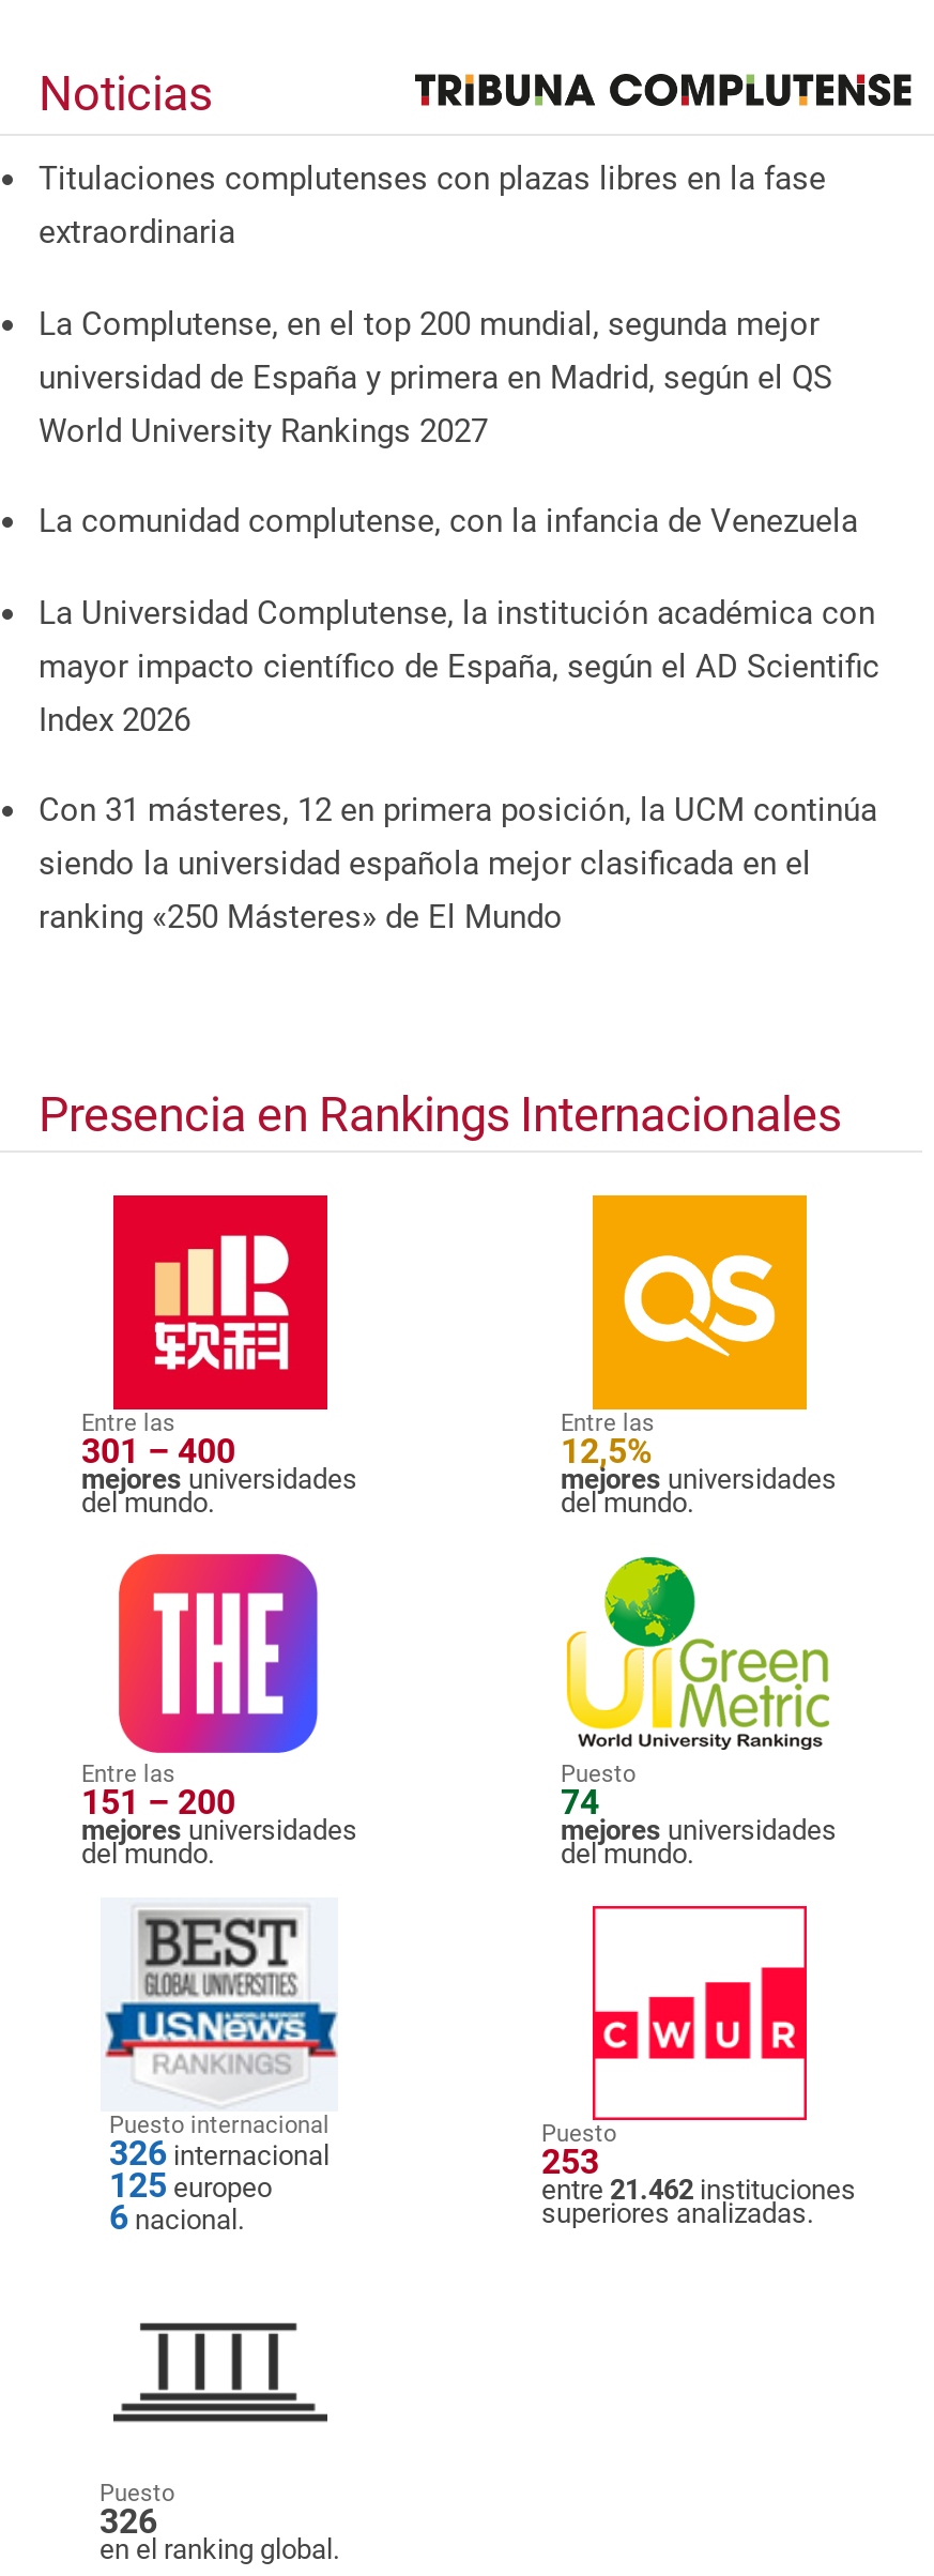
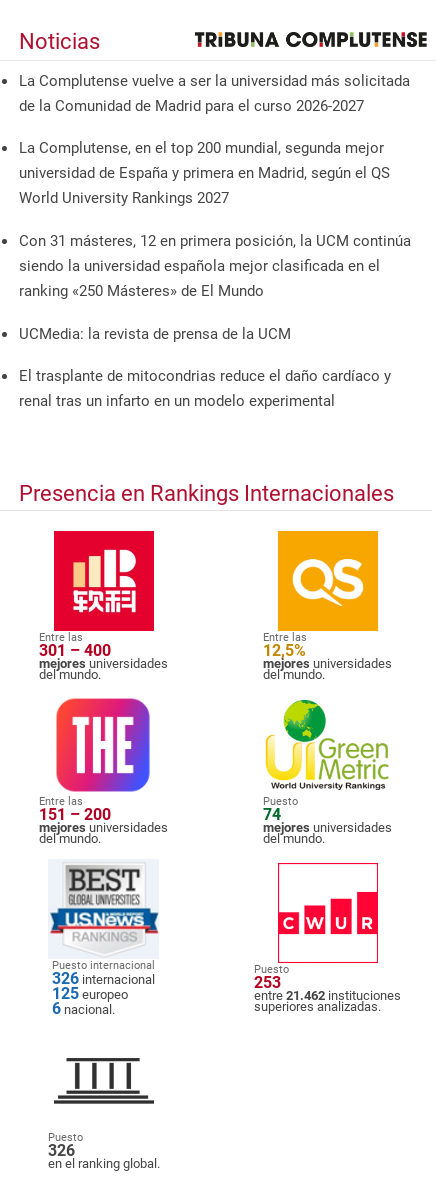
[39,159,826,251] Titulaciones complutenses con plazas libres en la fase | extraordinaria -> [19,72,410,115] La Complutense vuelve a ser la universidad más solicitada | de la Comunidad de Madrid para el curso 2026-2027
[39,502,879,739] La comunidad complutense, con la infancia de Venezuela | La Universidad Complutense, la institución académica con | mayor impacto científico de España, según el AD Scientific | Index 2026 -> none
moved [39,791,877,937] -> [19,232,411,300]: Con 31 másteres, 12 en primera posición, la UCM continúa | siendo la universidad española mejor clasificada en el | ranking «250 Másteres» de El Mundo
none -> [19,325,391,410] UCMedia: la revista de prensa de la UCM | El trasplante de mitocondrias reduce el daño cardíaco y | renal tras un infarto en un modelo experimental

